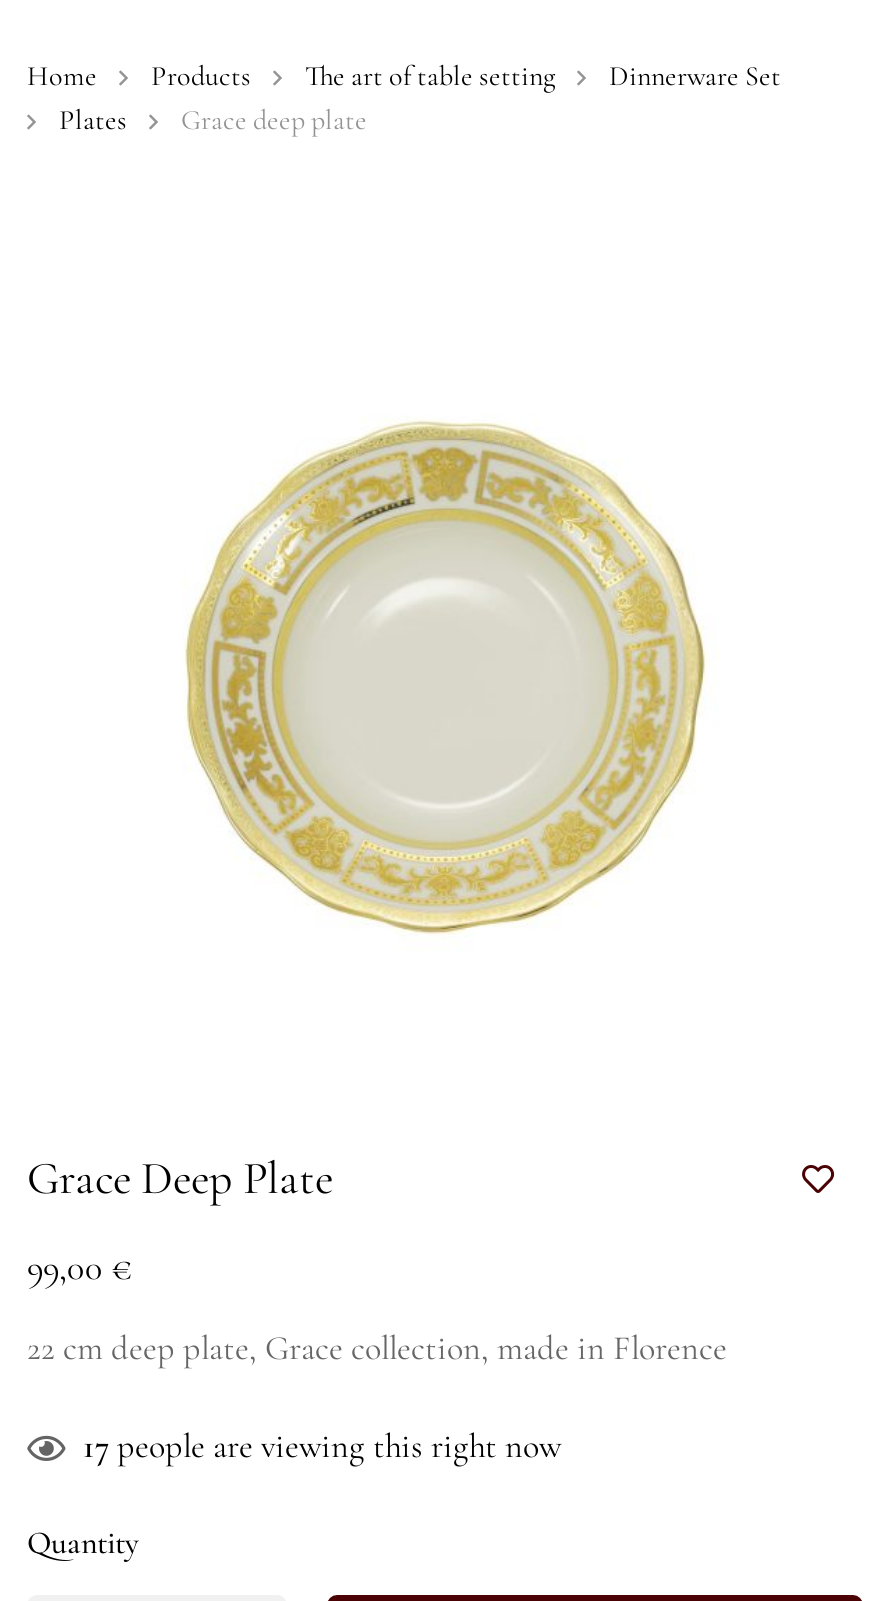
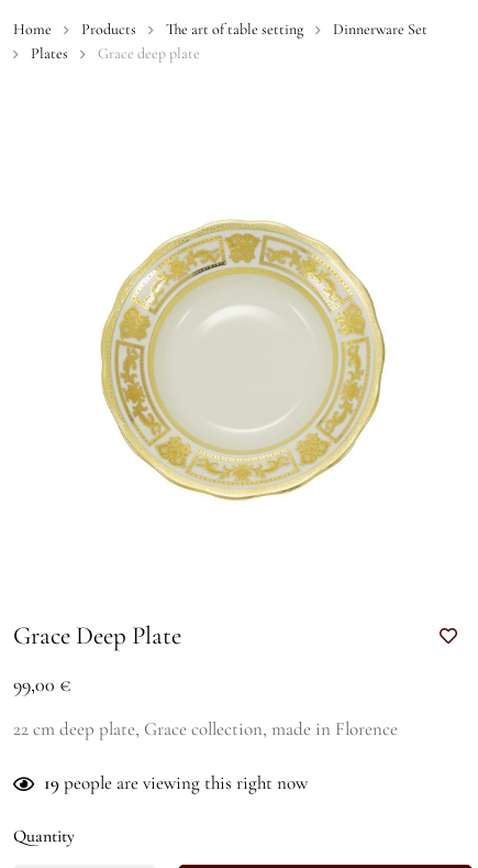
[83,1424,561,1466] 17 people are viewing this right now -> [44,771,308,794] 19 people are viewing this right now

